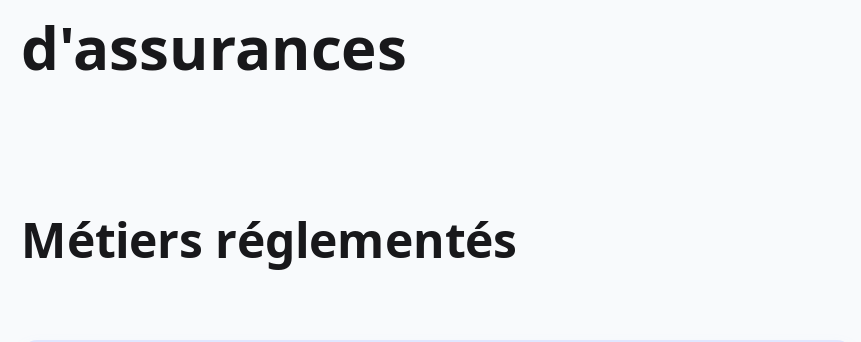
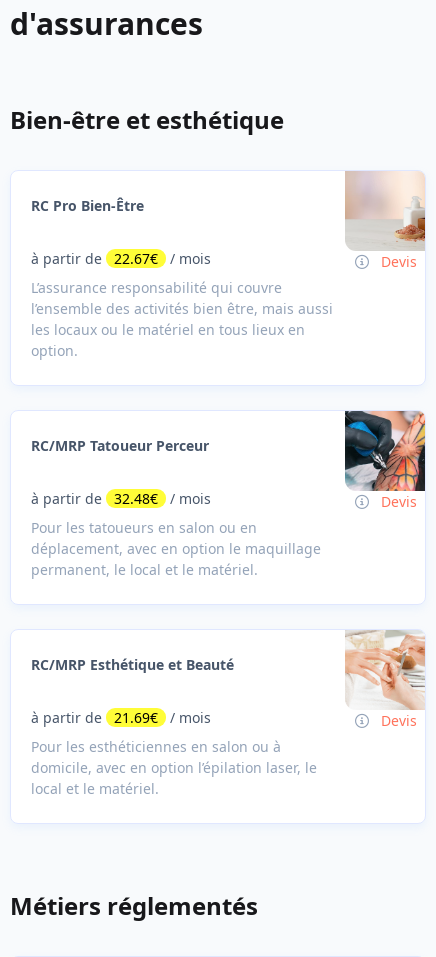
none -> [10,103,333,360] Bien-être et esthétique | RC Pro Bien-Être | à partir de 22.67€ / mois | L’assurance responsabilité qui couvre | l’ensemble des activités bien être, mais aussi | les locaux ou le matériel en tous lieux en | option.
none -> [31,436,321,579] RC/MRP Tatoueur Perceur | à partir de 32.48€ / mois | Pour les tatoueurs en salon ou en | déplacement, avec en option le maquillage | permanent, le local et le matériel.
none -> [31,655,317,798] RC/MRP Esthétique et Beauté | à partir de 21.69€ / mois | Pour les esthéticiennes en salon ou à | domicile, avec en option l’épilation laser, le | local et le matériel.
none -> [344,171,426,271] [image] | Devis
none -> [344,410,426,511] [image] | Devis
none -> [344,630,426,730] [image] | Devis

